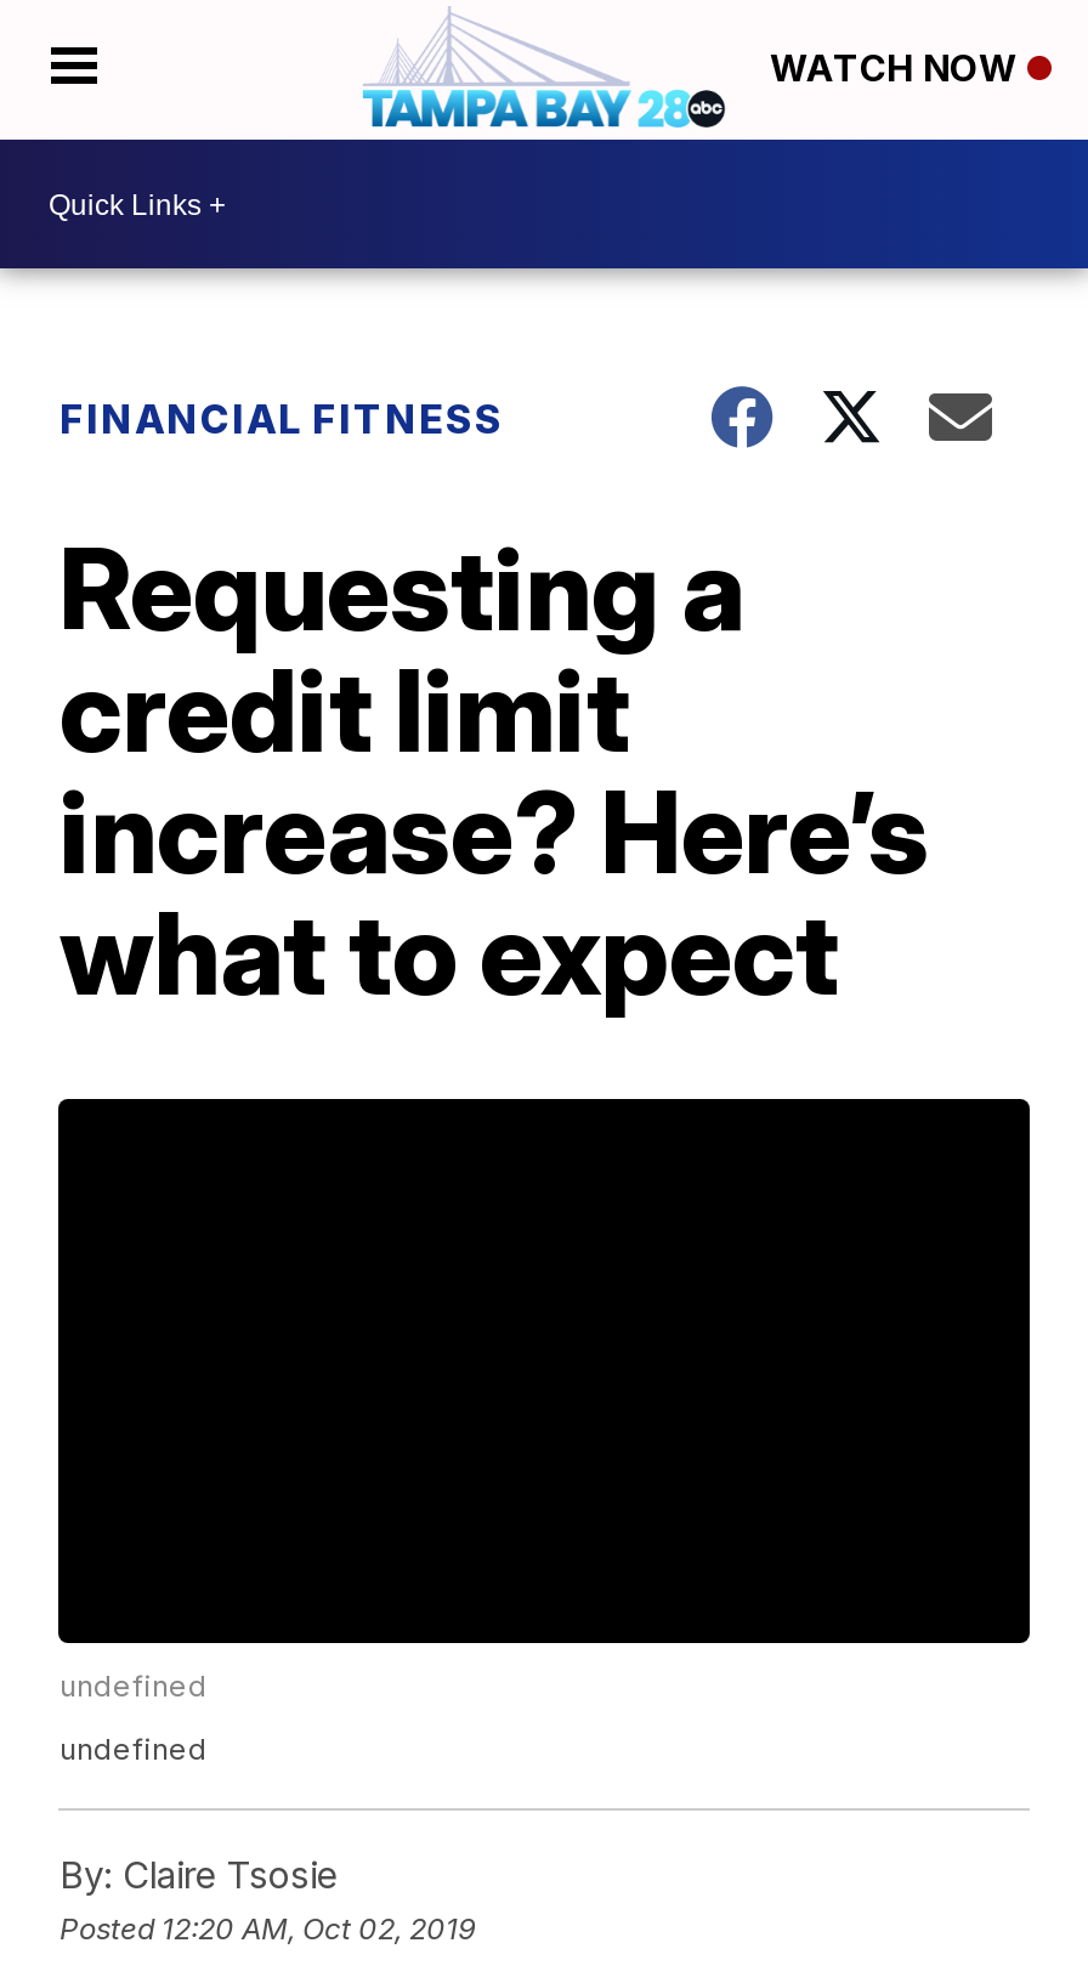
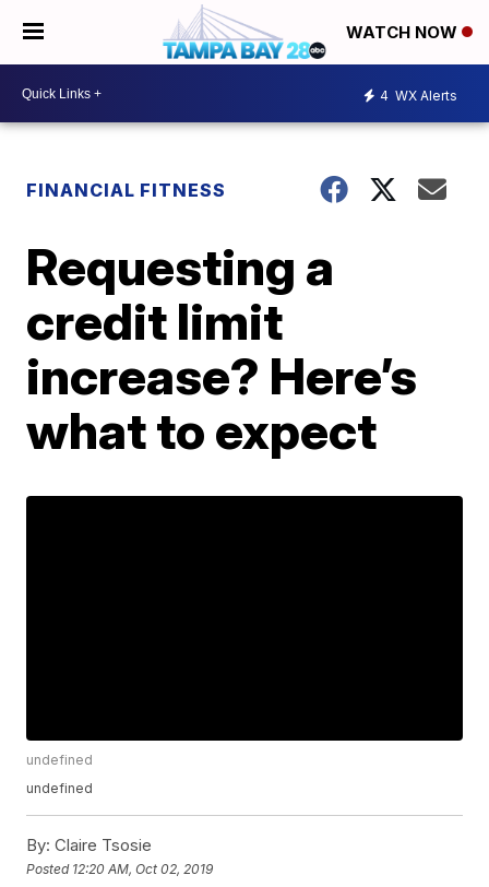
none -> [380,87,457,103] 4 WX Alerts

